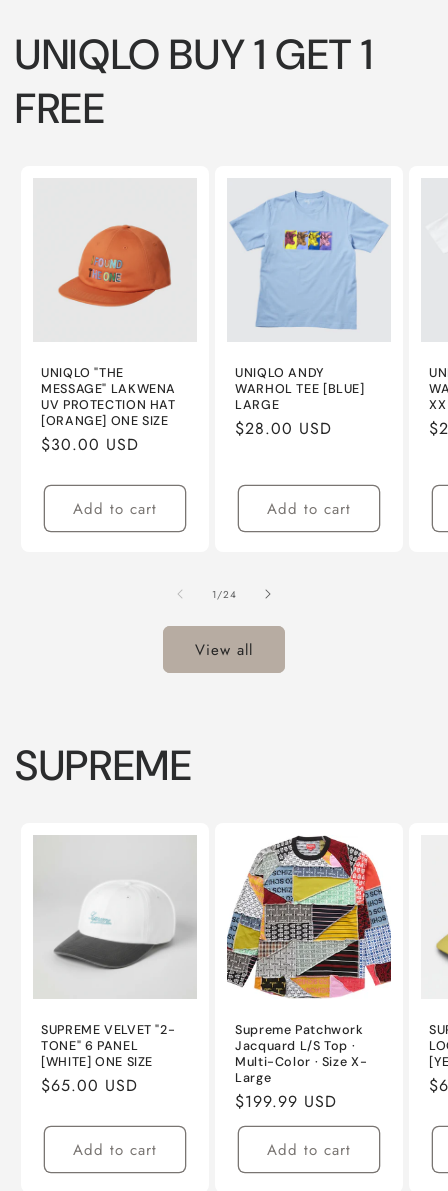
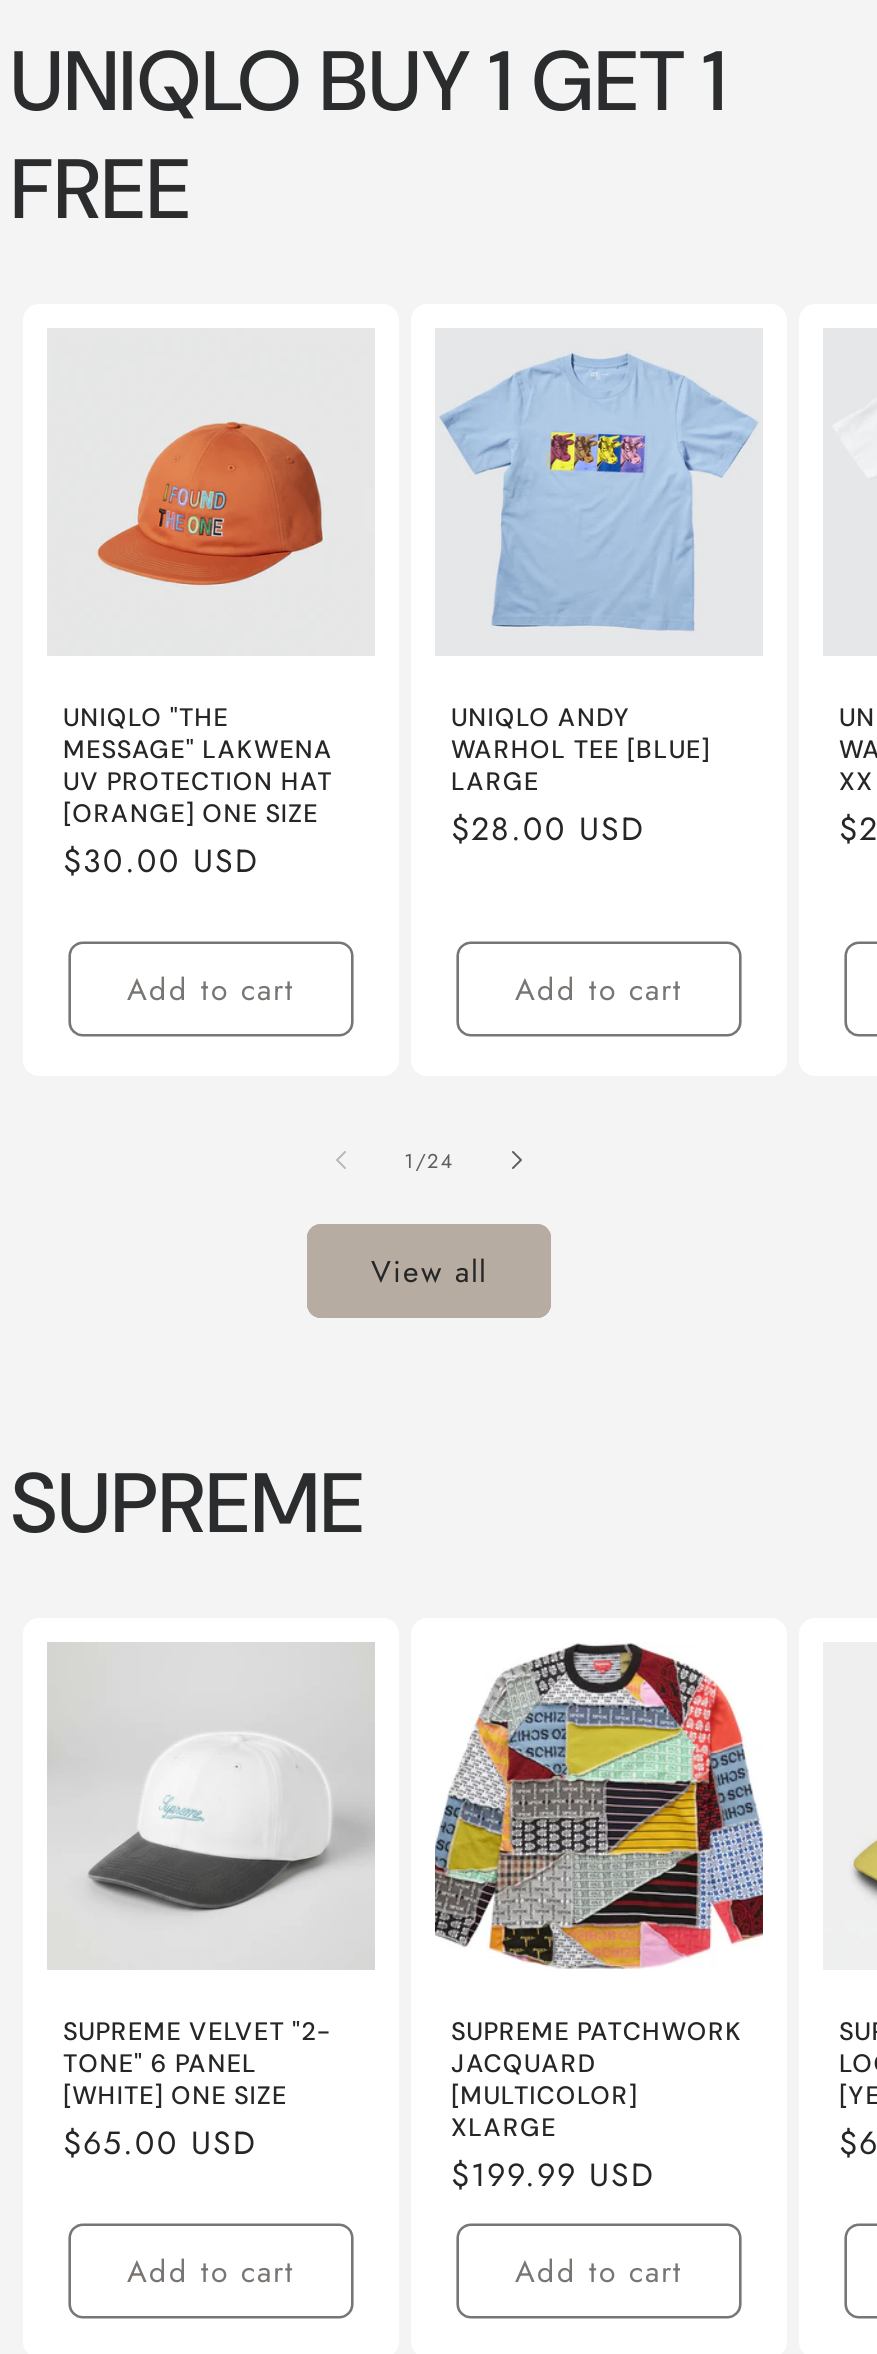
[235,1022,367,1086] Supreme Patchwork | Jacquard L/S Top · | Multi-Color · Size X- | Large -> [451,2016,742,2144] SUPREME PATCHWORK | JACQUARD | [MULTICOLOR] | XLARGE

